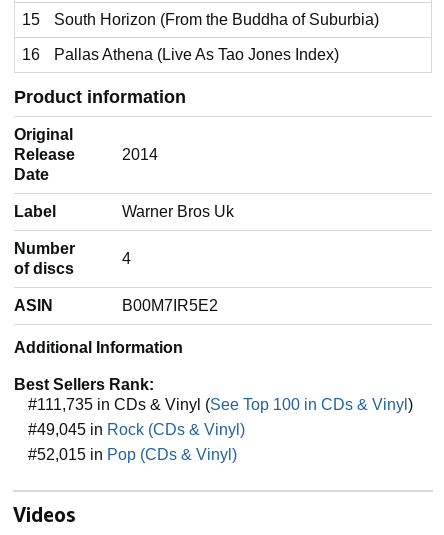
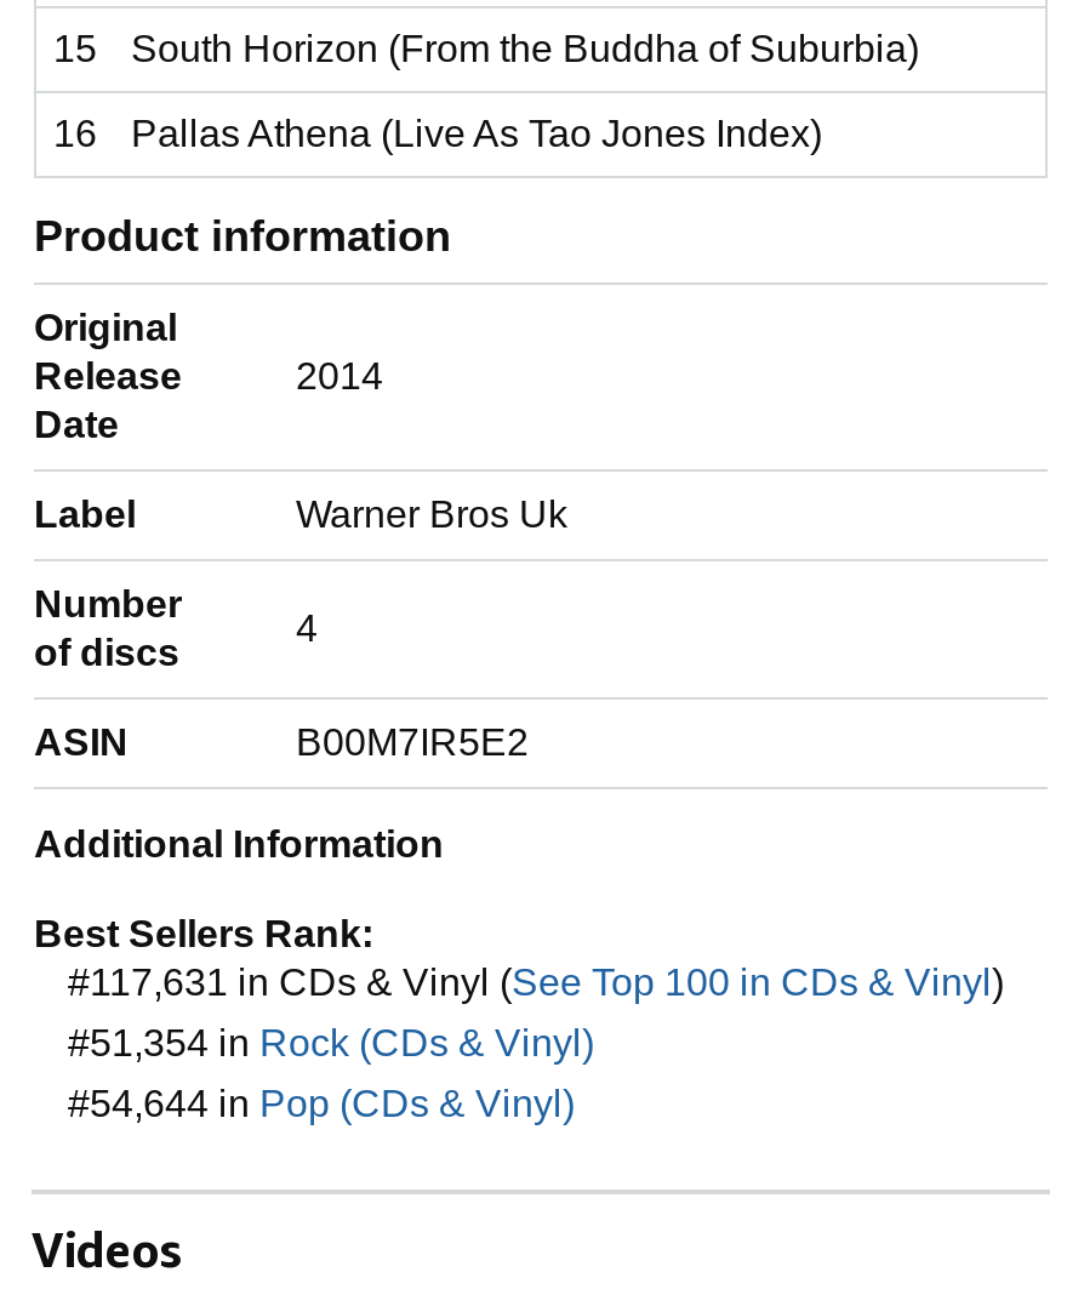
[28,396,413,413] #111,735 in CDs & Vinyl (See Top 100 in CDs & Vinyl) -> [68,961,1004,1003] #117,631 in CDs & Vinyl (See Top 100 in CDs & Vinyl)
[28,421,245,438] #49,045 in Rock (CDs & Vinyl) -> [68,1022,594,1063] #51,354 in Rock (CDs & Vinyl)
[28,446,237,463] #52,015 in Pop (CDs & Vinyl) -> [68,1083,575,1124] #54,644 in Pop (CDs & Vinyl)

